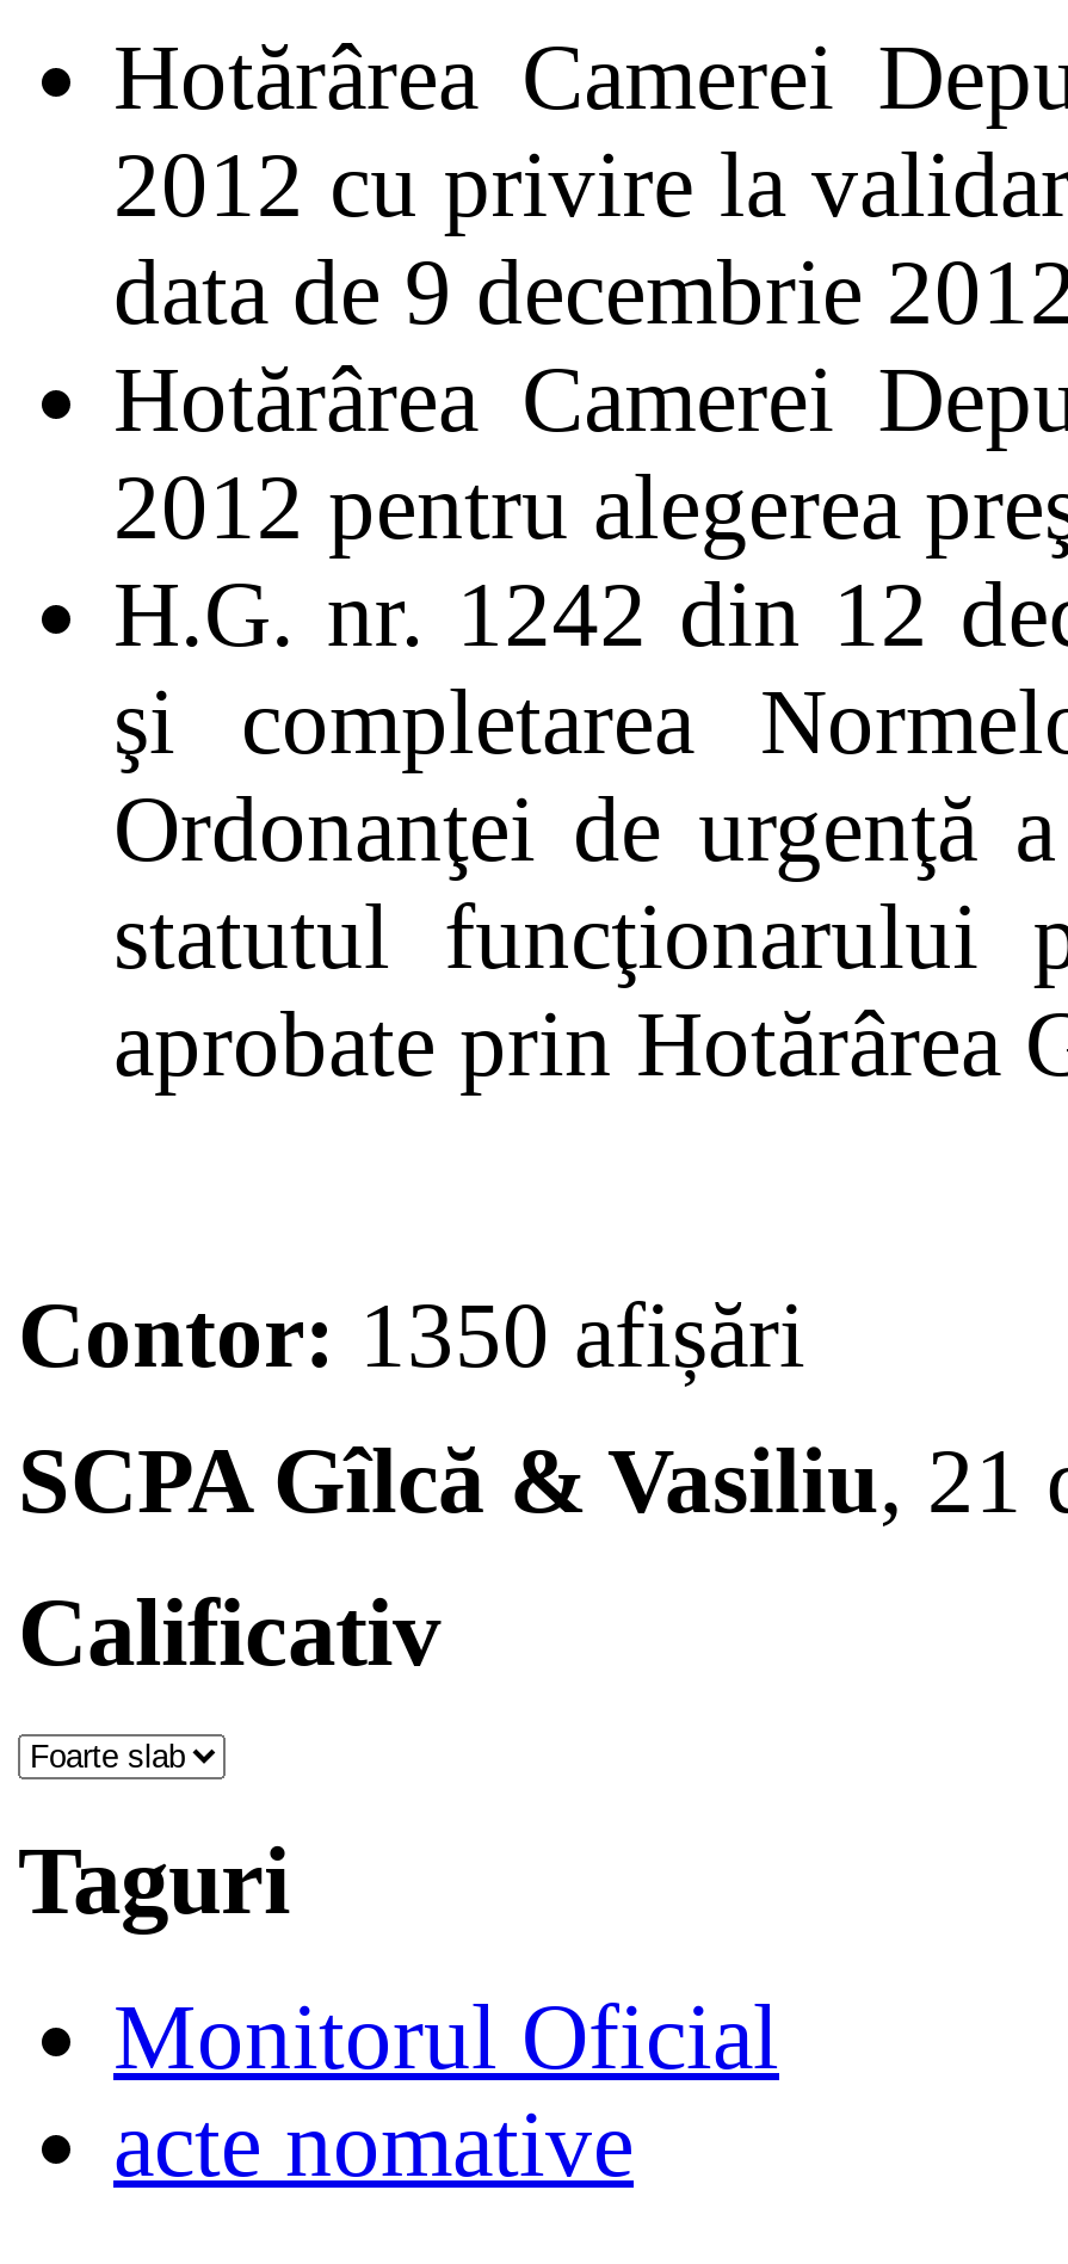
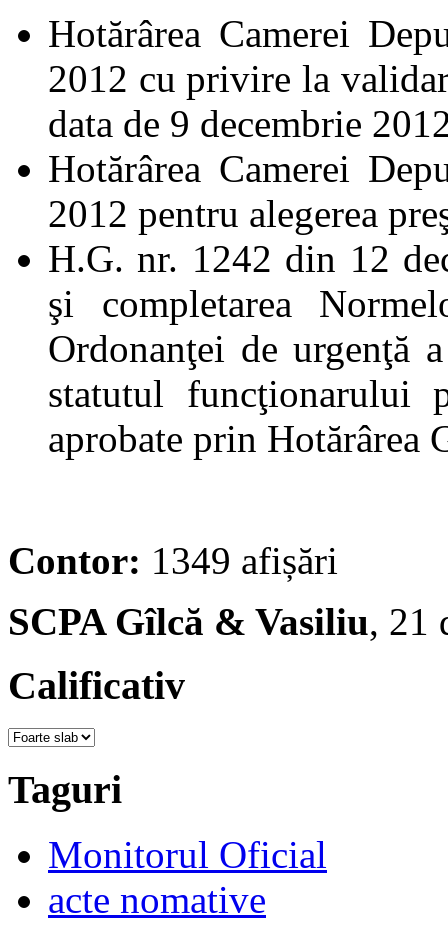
[18,1282,805,1385] Contor: 1350 afișări -> [8,539,338,582] Contor: 1349 afișări

